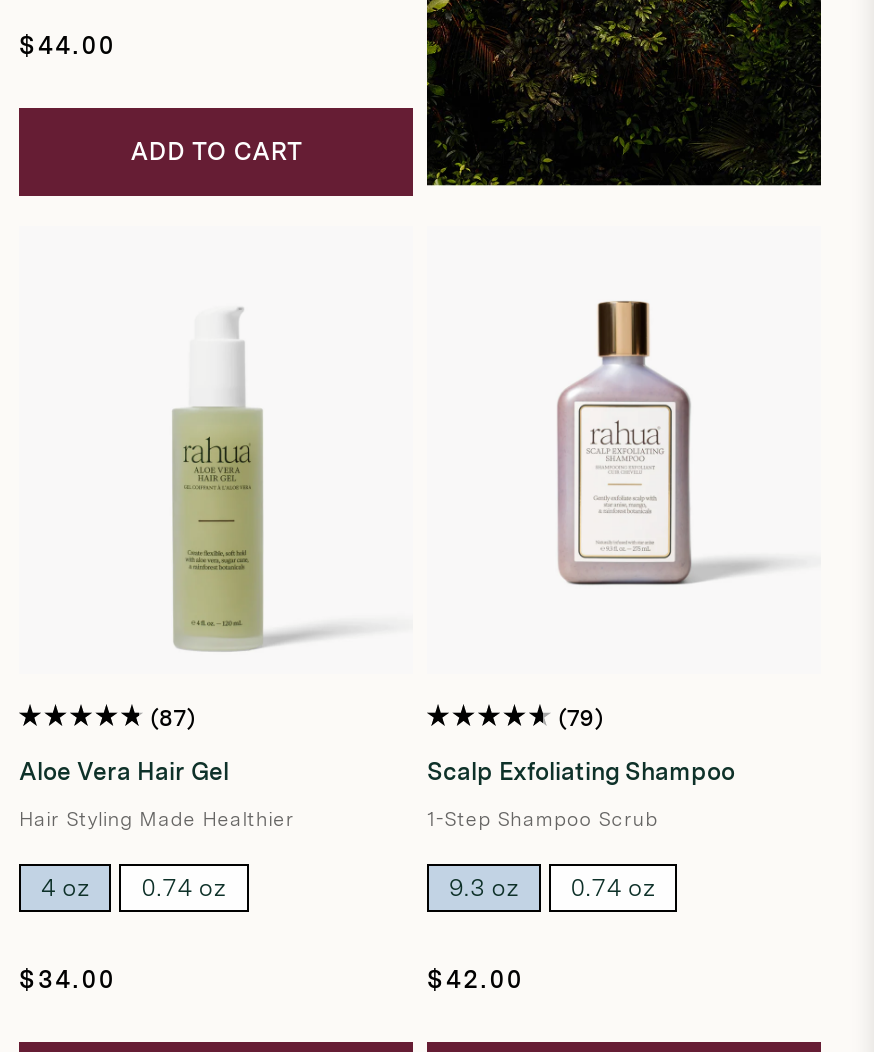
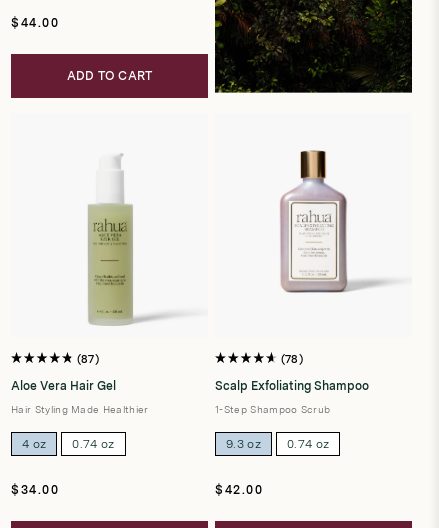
[567,703,594,731] 79 -> [285,352,299,366] 78

